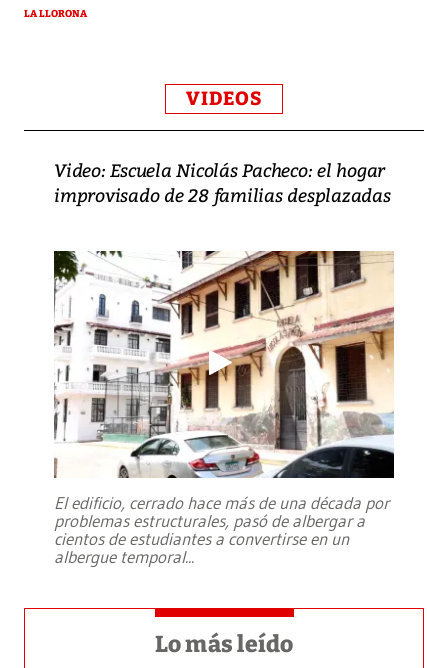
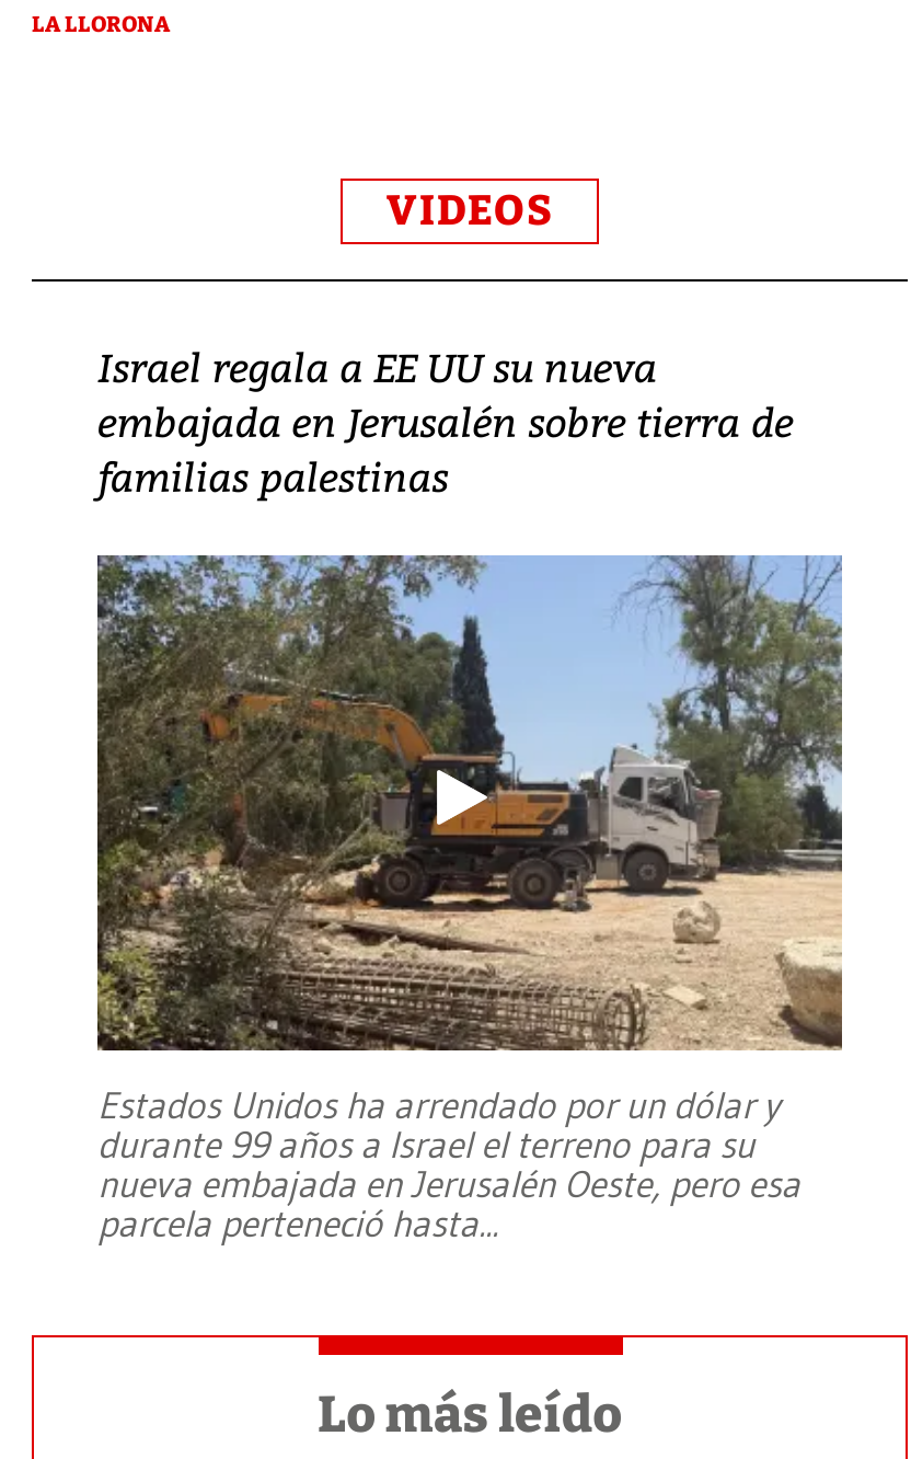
[54,157,390,207] Video: Escuela Nicolás Pacheco: el hogar | improvisado de 28 familias desplazadas -> [97,337,793,502] Israel regala a EE UU su nueva | embajada en Jerusalén sobre tierra de | familias palestinas
[54,250,395,567] [image] | El edificio, cerrado hace más de una década por | problemas estructurales, pasó de albergar a | cientos de estudiantes a convertirse en un | albergue temporal... -> [95,553,844,1246] [image] | Estados Unidos ha arrendado por un dólar y | durante 99 años a Israel el terreno para su | nueva embajada en Jerusalén Oeste, pero esa | parcela perteneció hasta...

